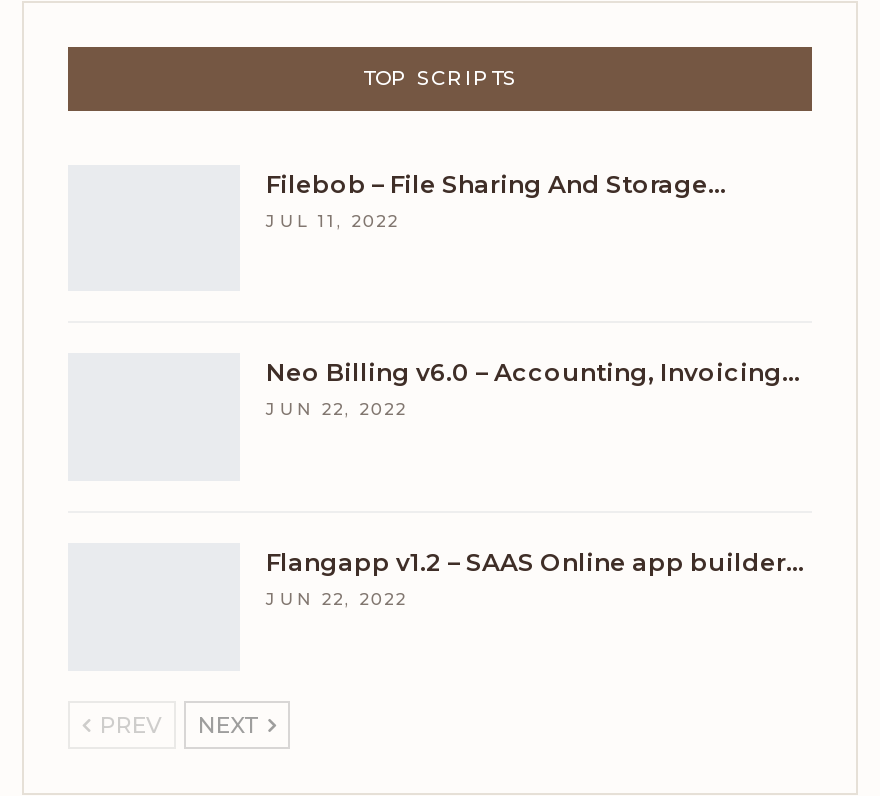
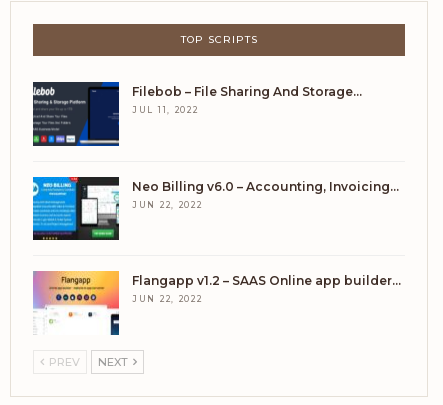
none -> [32,81,120,147] [image]
none -> [32,176,120,241] [image]
none -> [33,270,120,336] [image]

